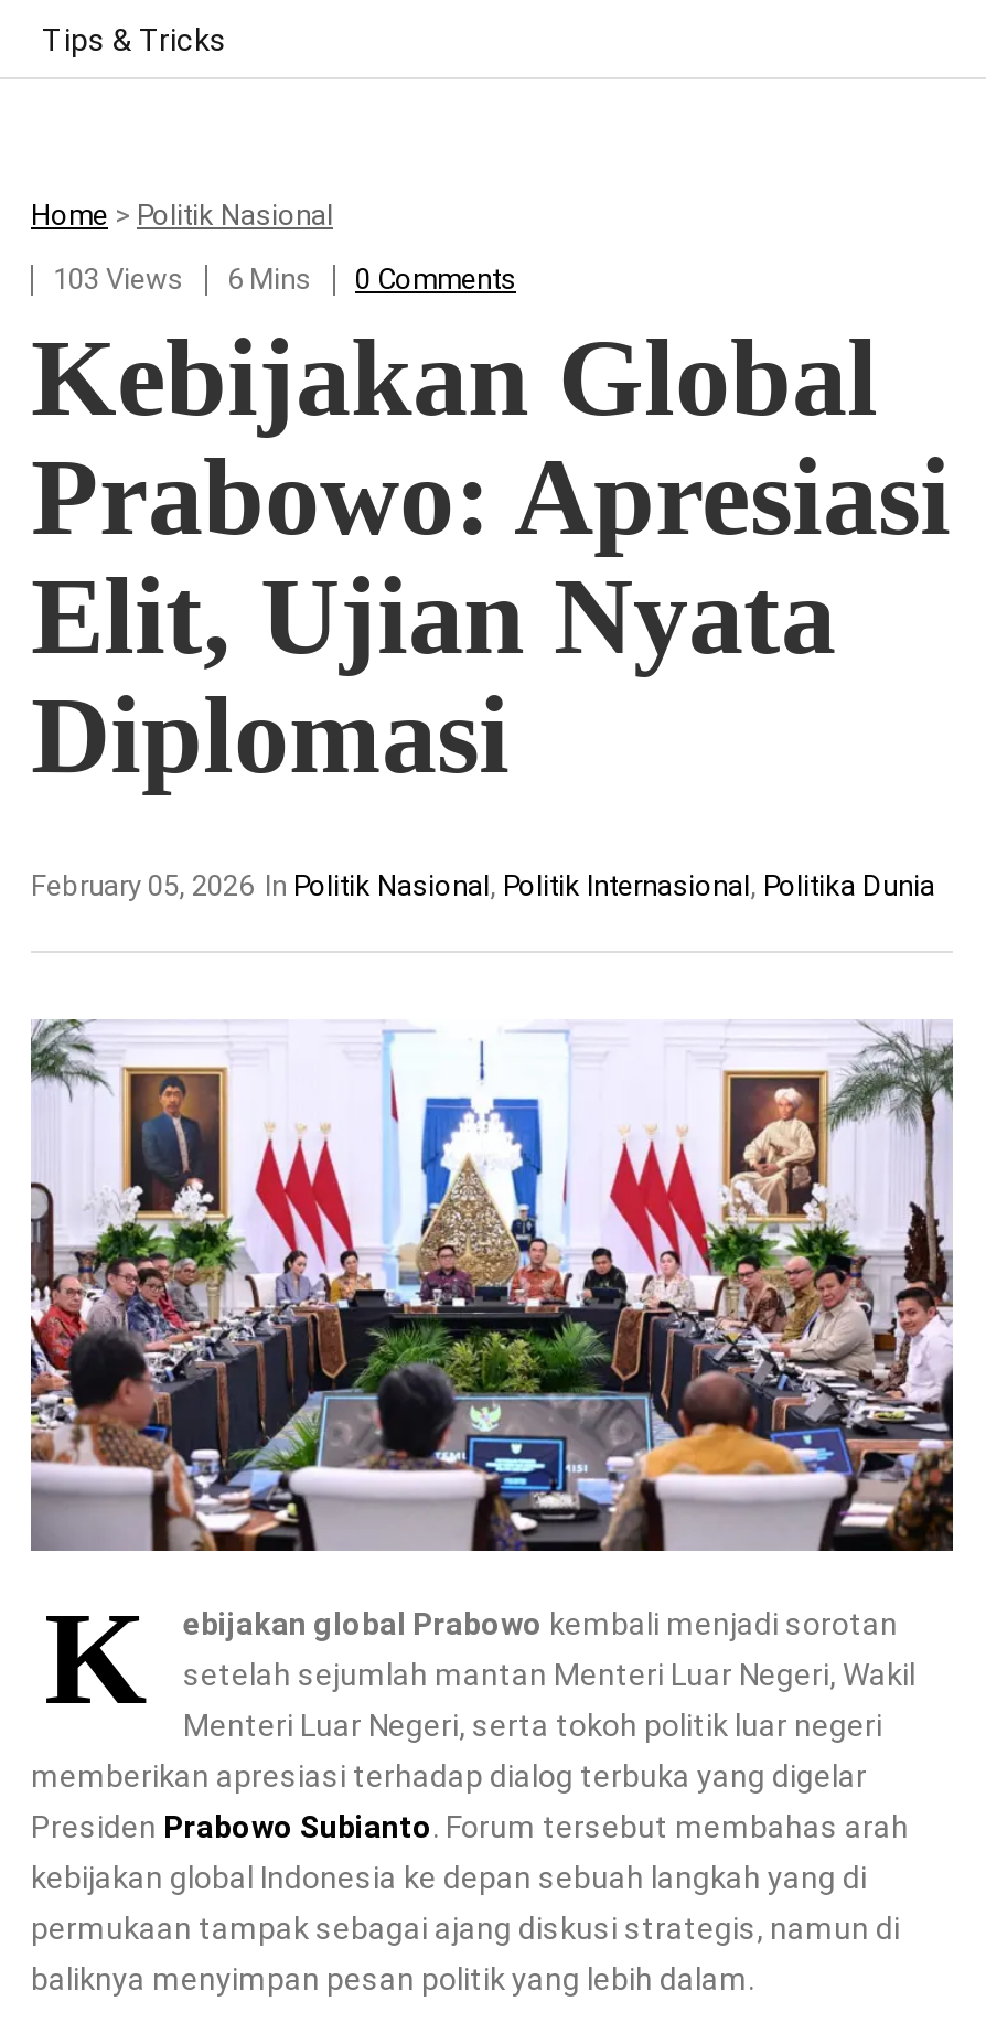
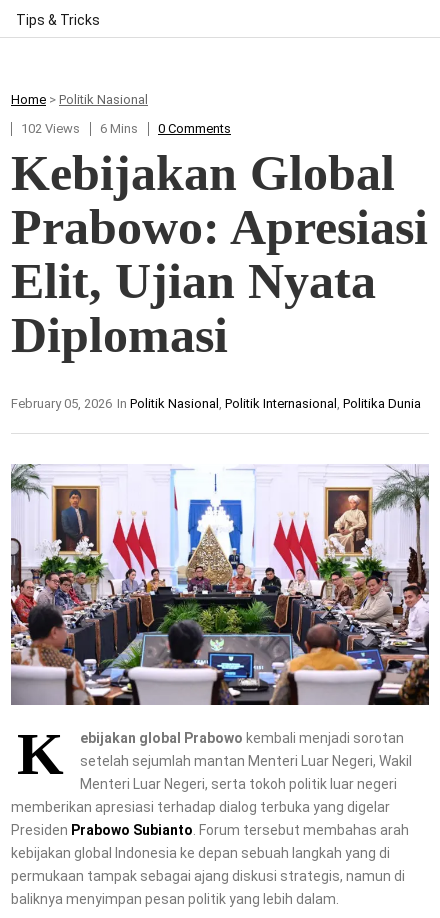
[53,262,516,295] 103 Views 6 Mins 0 Comments -> [21,121,231,136] 102 Views 6 Mins 0 Comments

